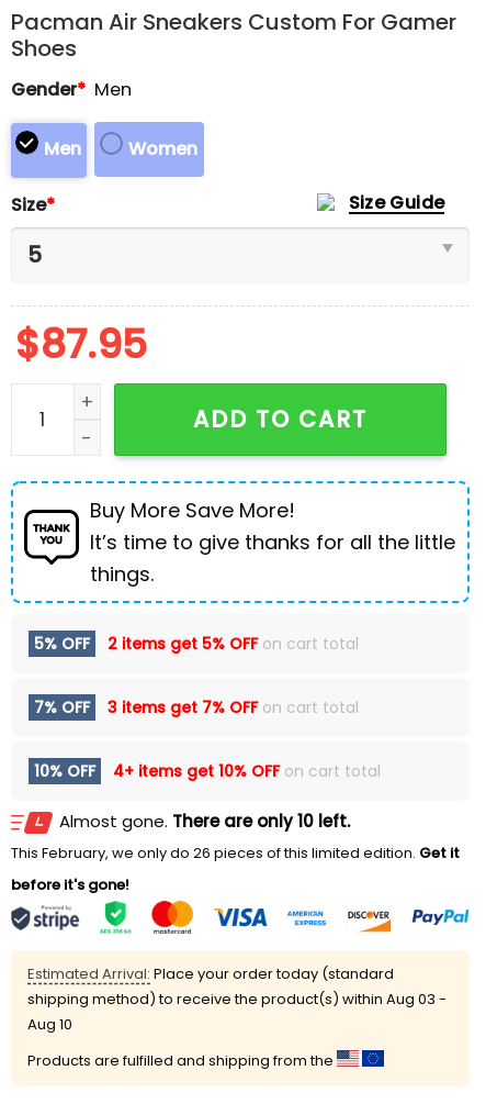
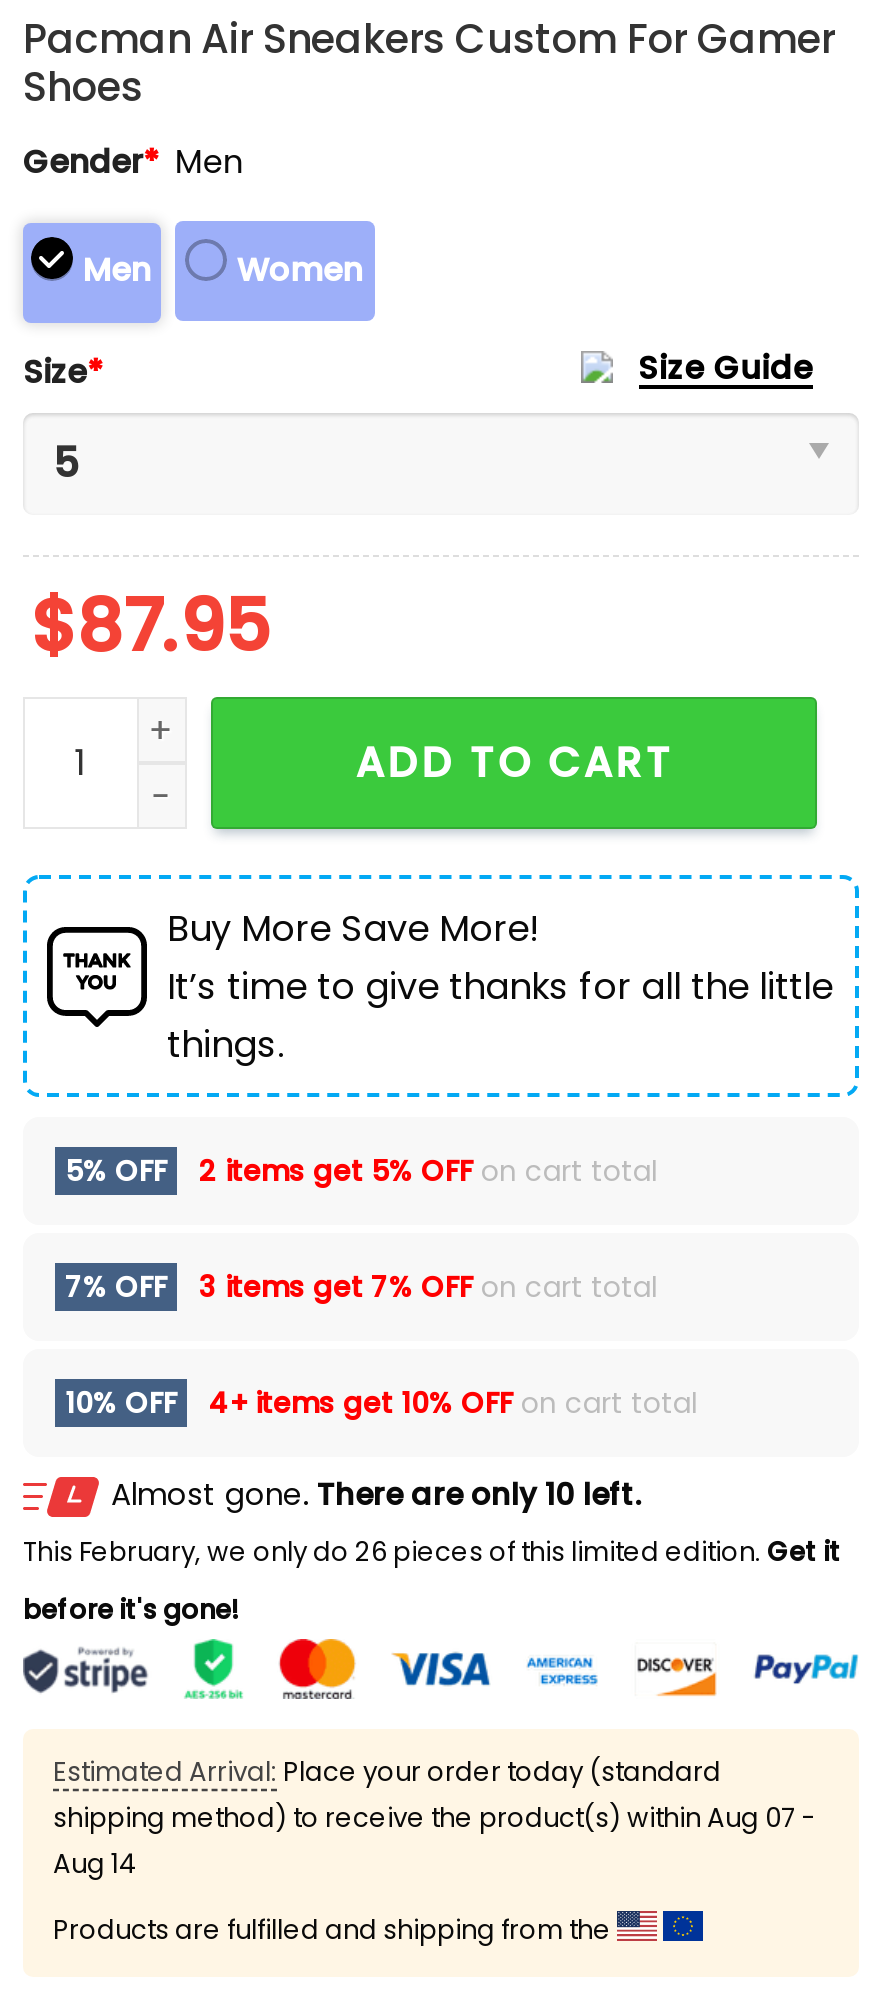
[27,988,447,1009] shipping method) to receive the product(s) within Aug 03 - -> [53,1798,815,1836] shipping method) to receive the product(s) within Aug 07 -
[27,1014,72,1034] Aug 10 -> [53,1844,137,1882] Aug 14

